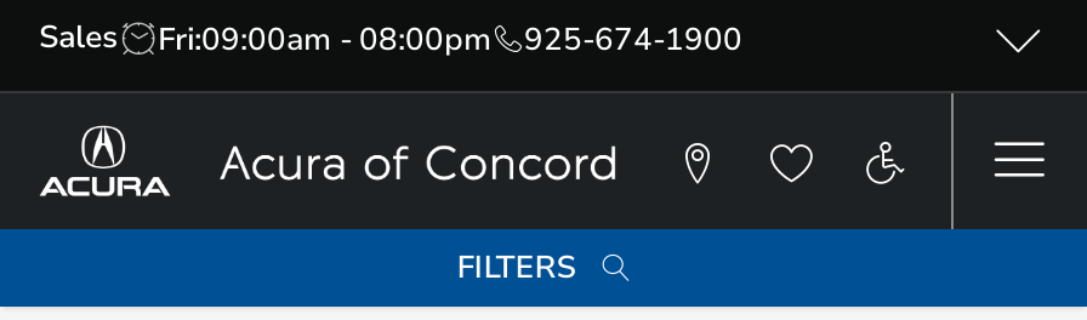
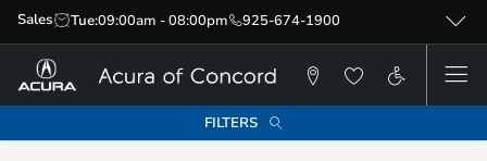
[39,16,742,61] Sales Fri:09:00am - 08:00pm 925-674-1900 -> [17,10,340,30] Sales Tue:09:00am - 08:00pm 925-674-1900

